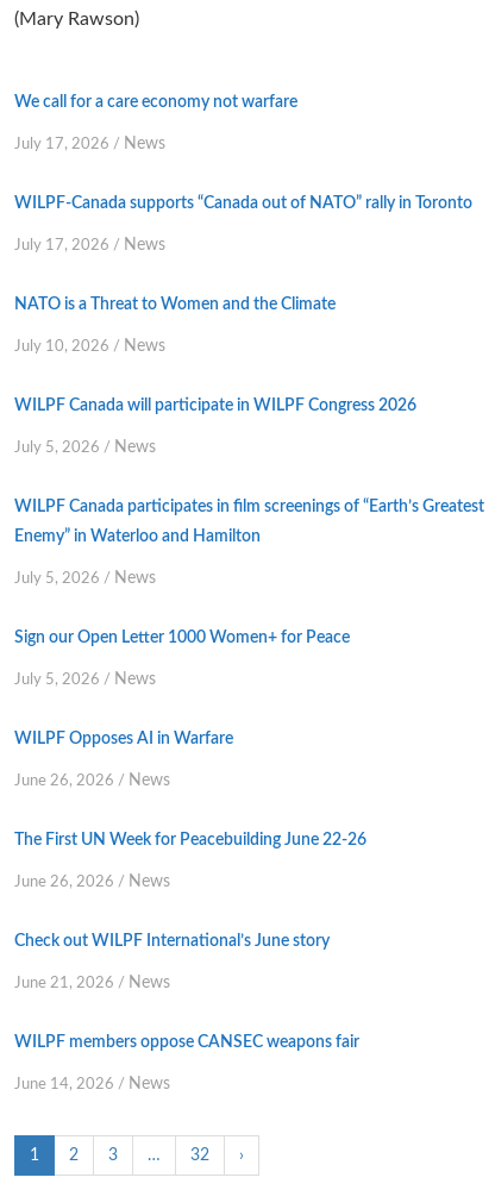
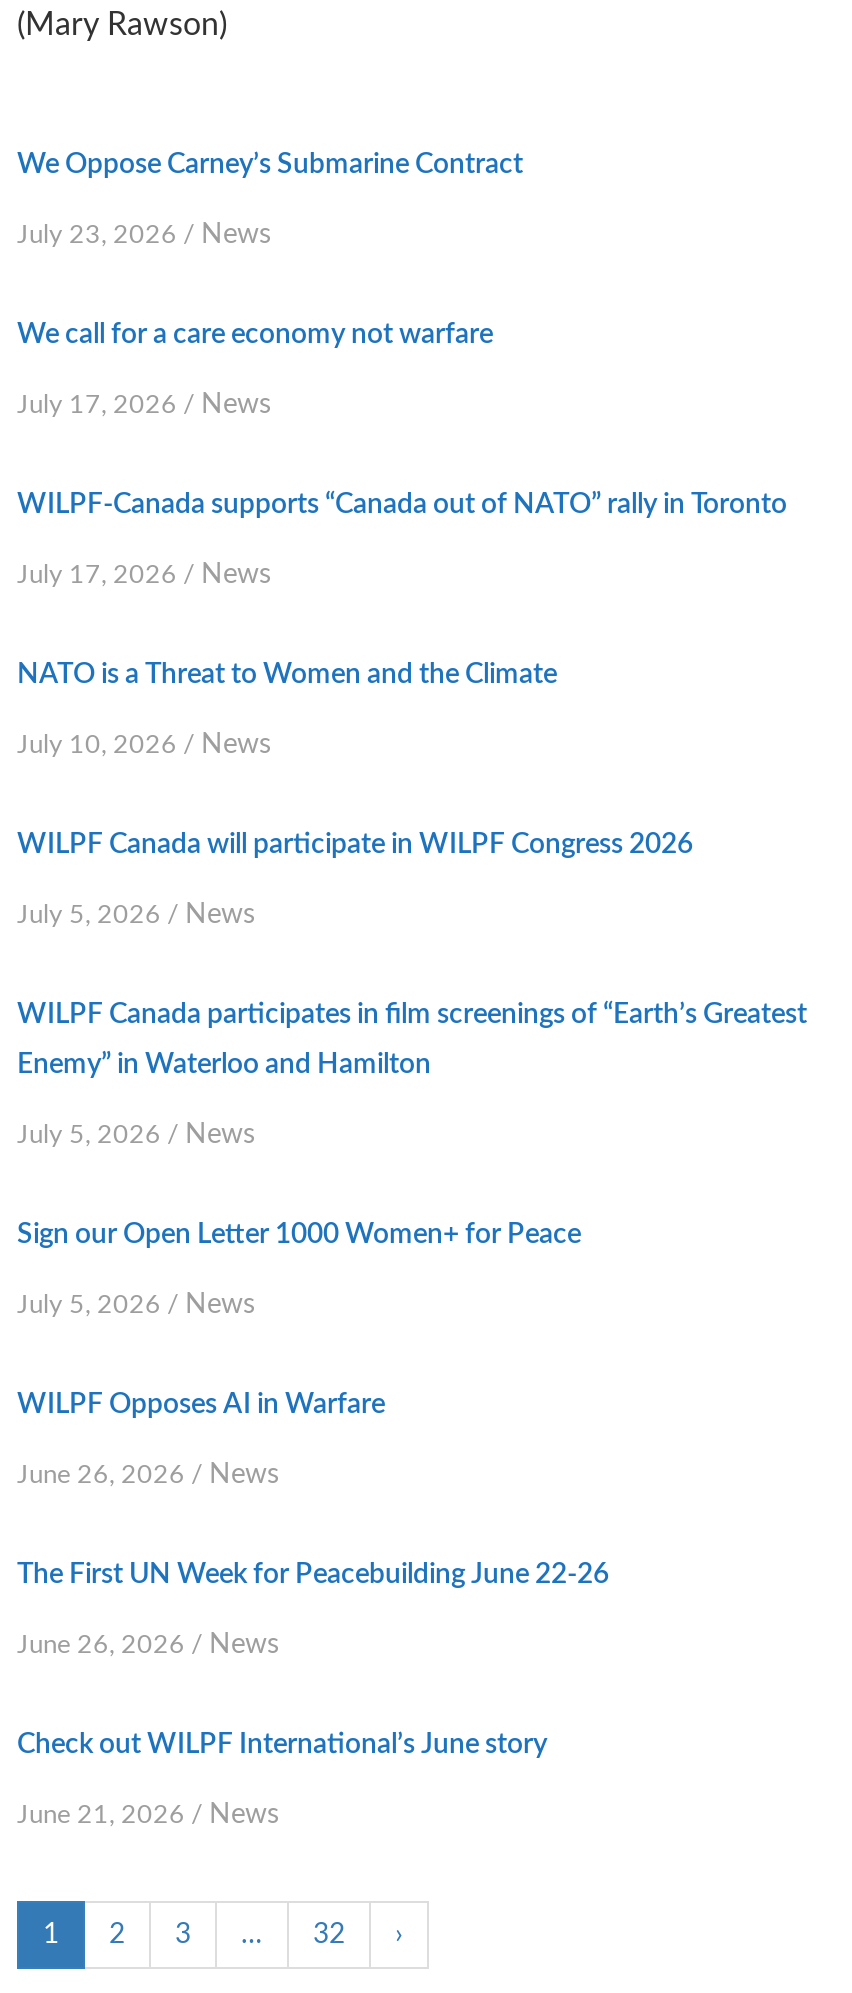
none -> [17,151,523,249] We Oppose Carney’s Submarine Contract | July 23, 2026 / News
moved [14,94,484,991] -> [17,321,807,1829]: We call for a care economy not warfare | July 17, 2026 / News | WILPF-Canada supports “Canada out of NATO” rally in Toronto | ... | Check out WILPF International’s June story | June 21, 2026 / News
[14,1034,359,1092] WILPF members oppose CANSEC weapons fair | June 14, 2026 / News -> none

